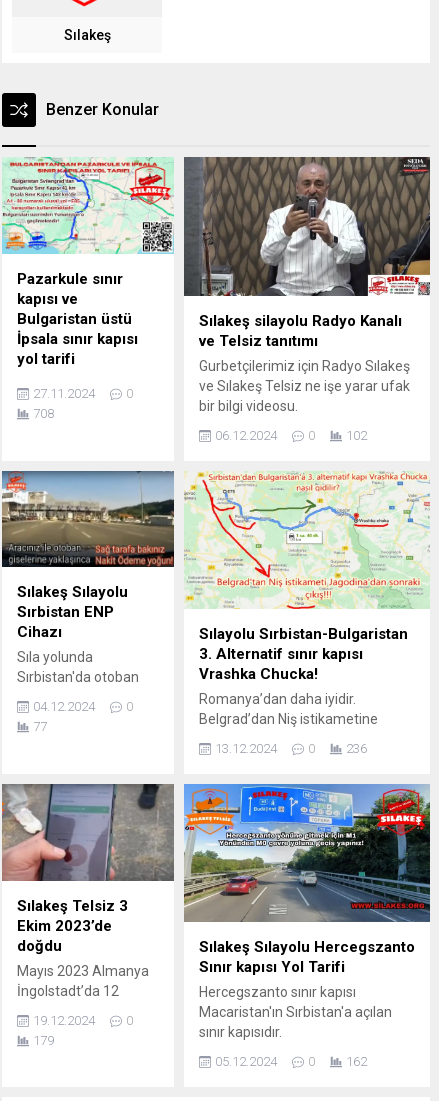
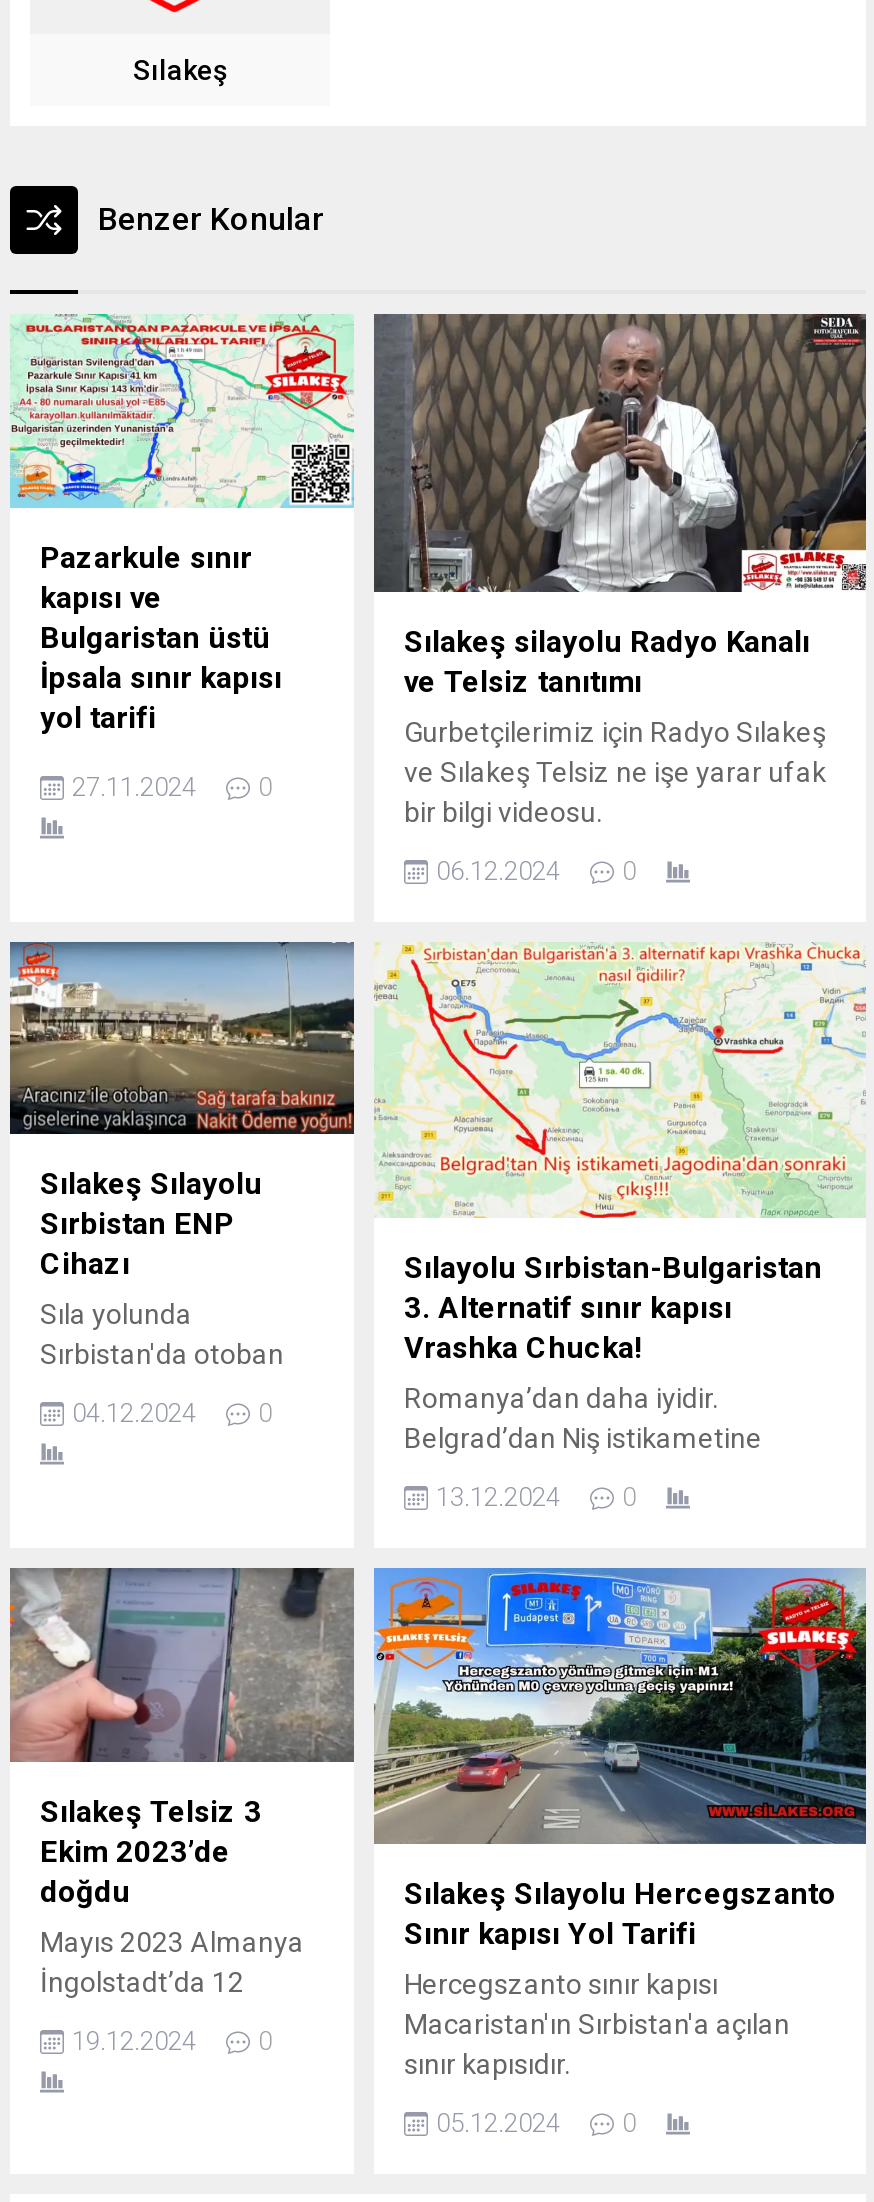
[33,406,54,421] 708 -> none
[346,428,367,443] 102 -> none
[33,719,47,734] 77 -> none
[346,741,367,756] 236 -> none
[33,1033,54,1048] 179 -> none
[346,1054,367,1069] 162 -> none

